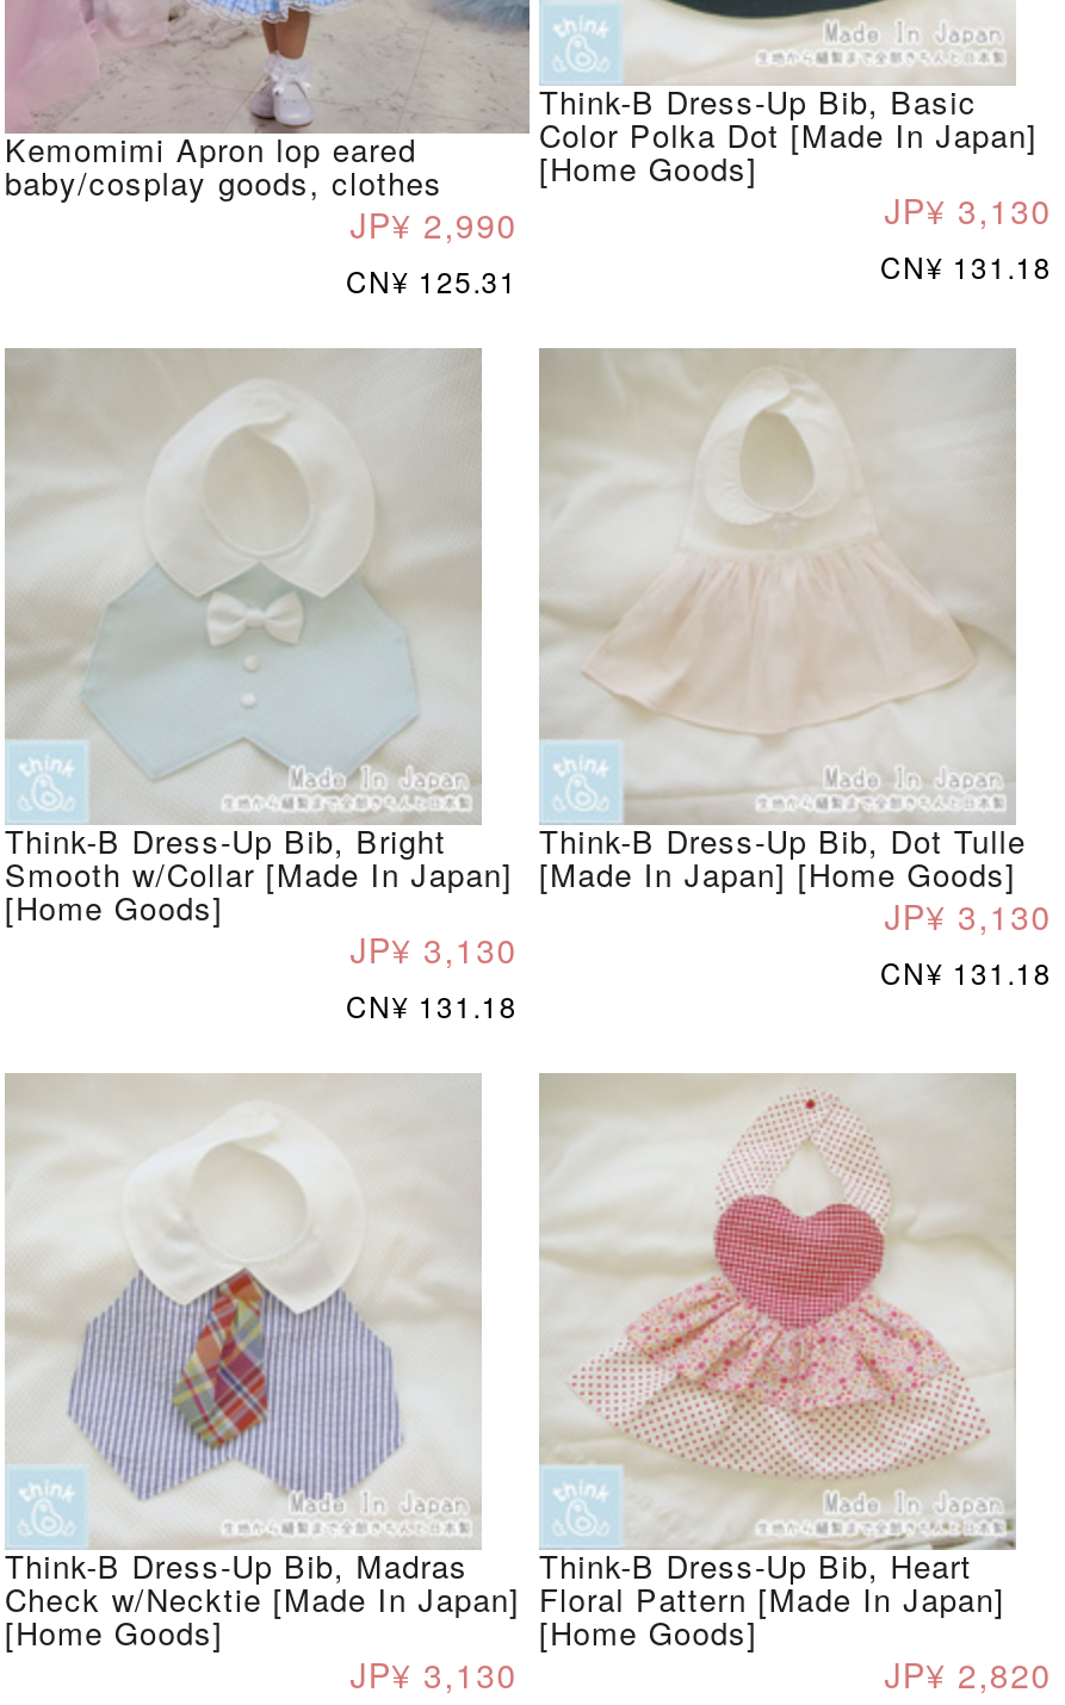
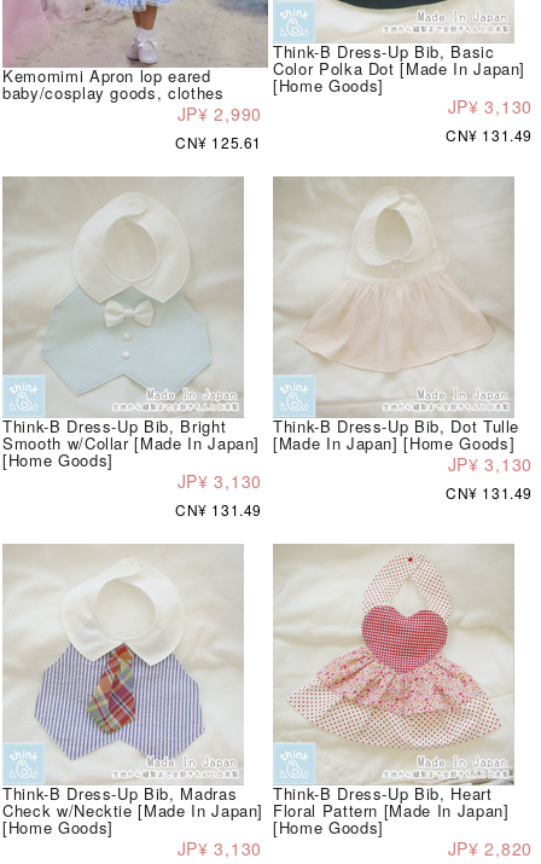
[880,246,1052,286] CN¥ 131.18 -> [446,125,533,145] CN¥ 131.49
[346,260,518,301] CN¥ 125.31 -> [175,132,262,152] CN¥ 125.61
[880,952,1052,992] CN¥ 131.18 -> [446,482,533,503] CN¥ 131.49
[346,985,518,1026] CN¥ 131.18 -> [175,499,262,520] CN¥ 131.49

